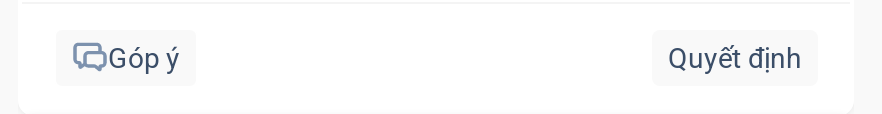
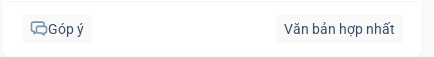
[668,43,802,75] Quyết định -> [284,21,395,37] Văn bản hợp nhất

